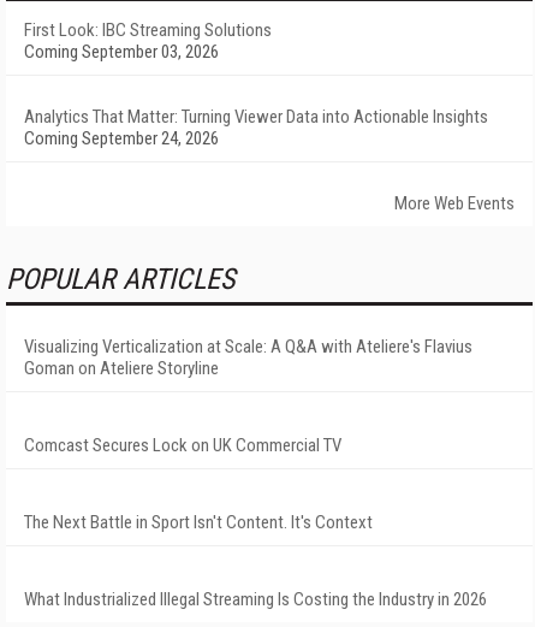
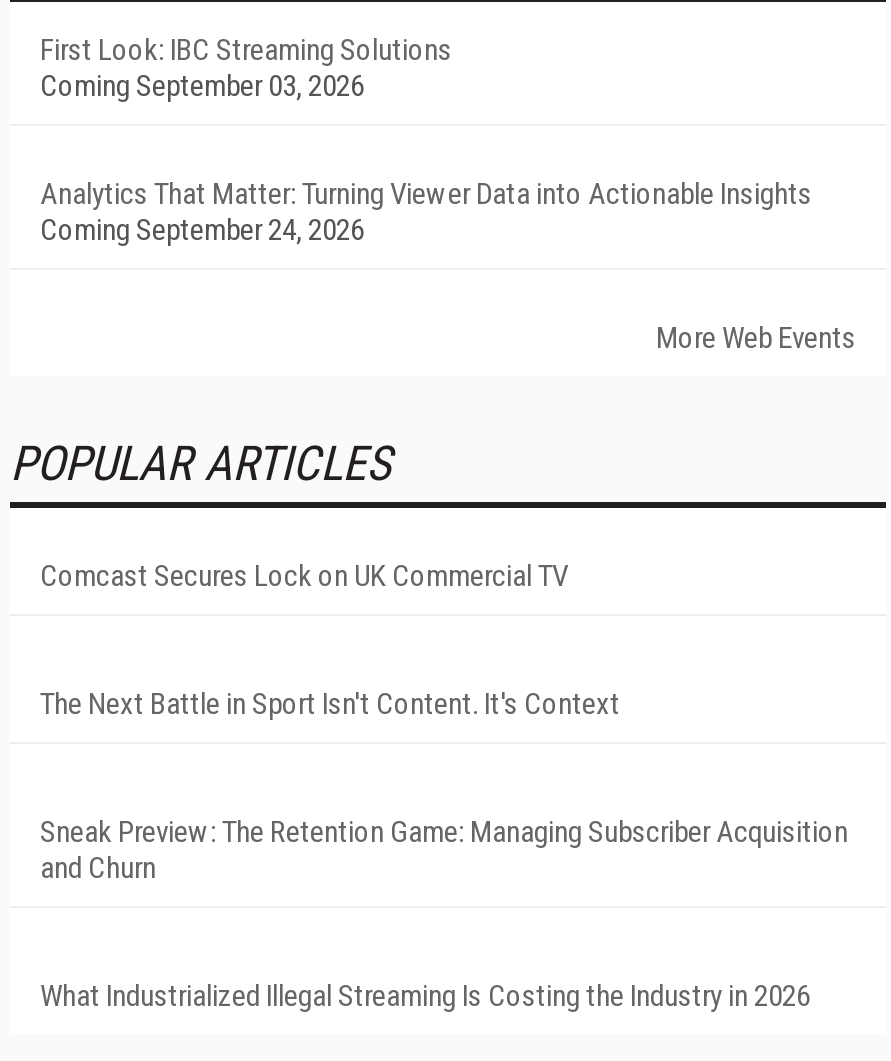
[24,336,472,379] Visualizing Verticalization at Scale: A Q&A with Ateliere's Flavius | Goman on Ateliere Storyline -> none
moved [24,434,373,533] -> [40,558,620,722]: Comcast Secures Lock on UK Commercial TV | The Next Battle in Sport Isn't Content. It's Context
none -> [40,814,848,886] Sneak Preview: The Retention Game: Managing Subscriber Acquisition | and Churn

